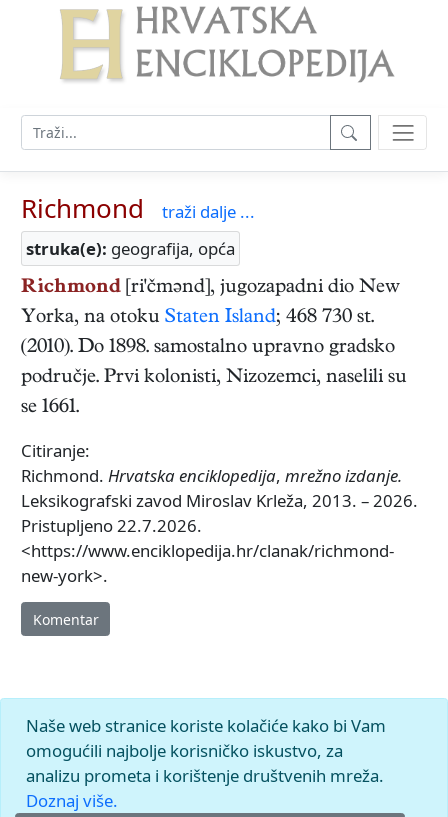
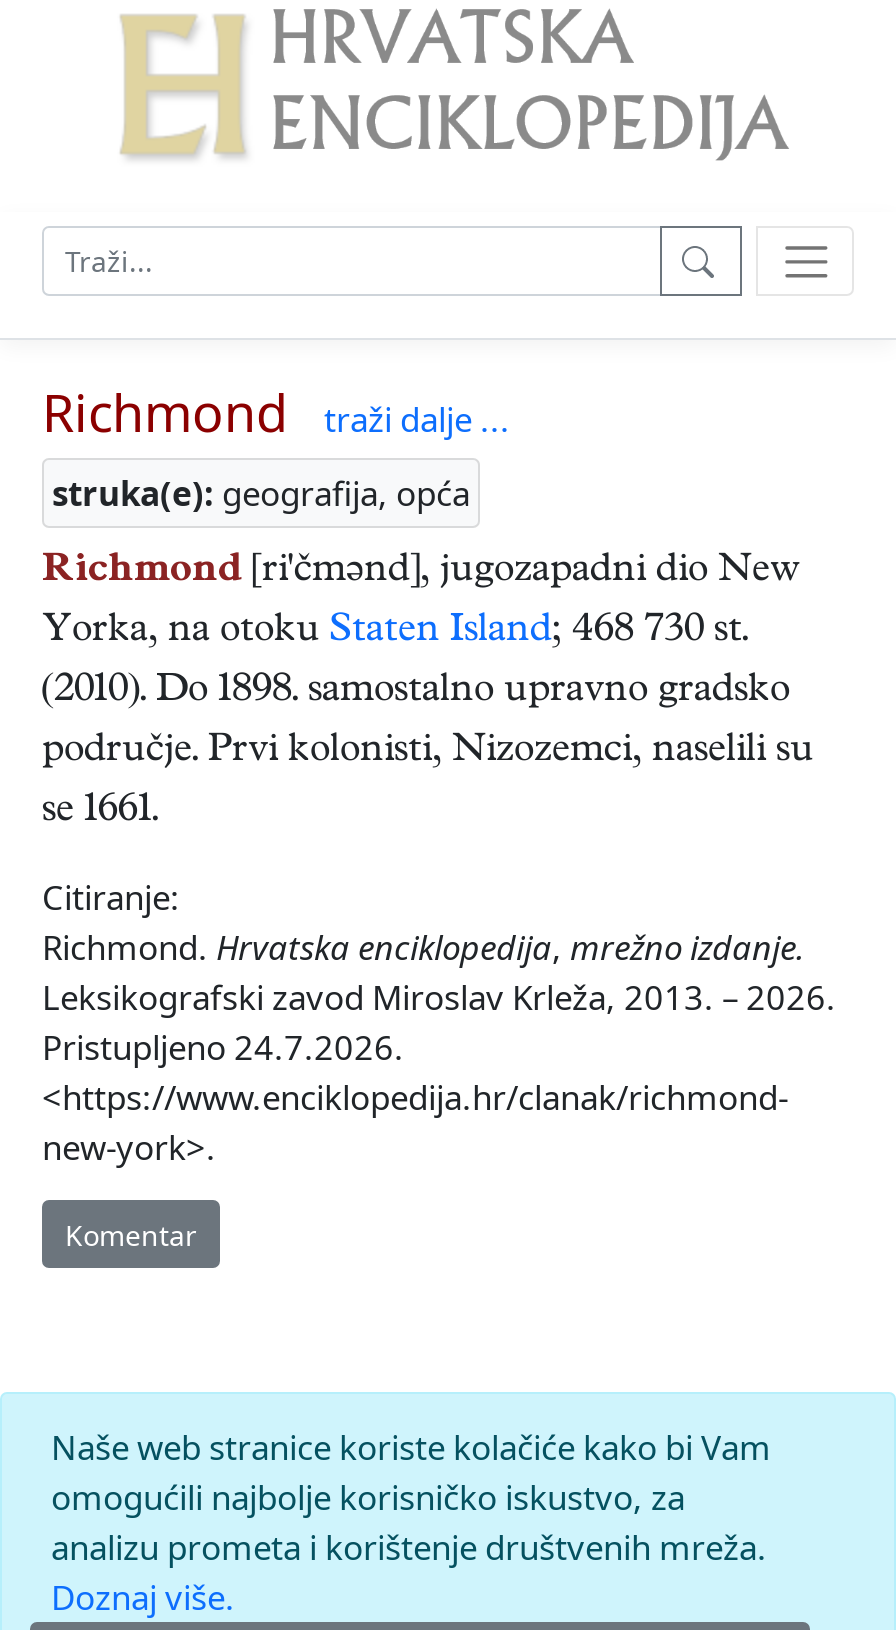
[21,514,202,537] Pristupljeno 22.7.2026. -> [42,1024,404,1070] Pristupljeno 24.7.2026.

